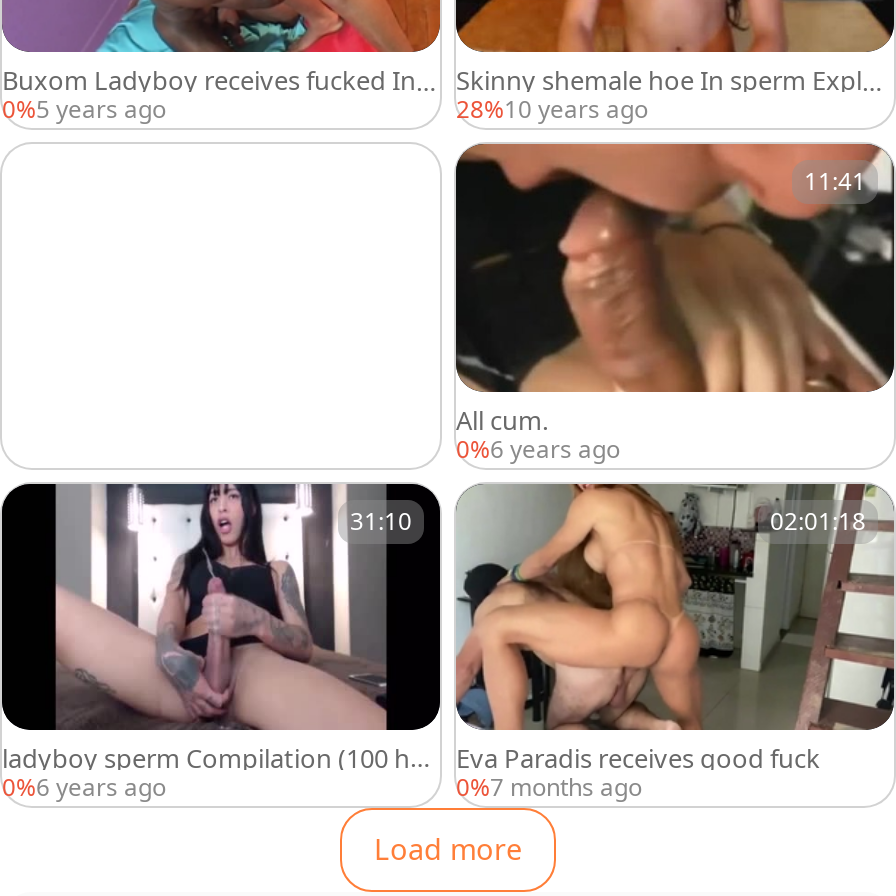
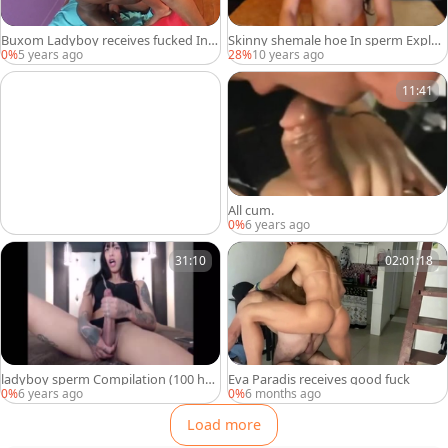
[456,769,642,803] 0%7 months ago -> [228,385,321,402] 0%6 months ago

